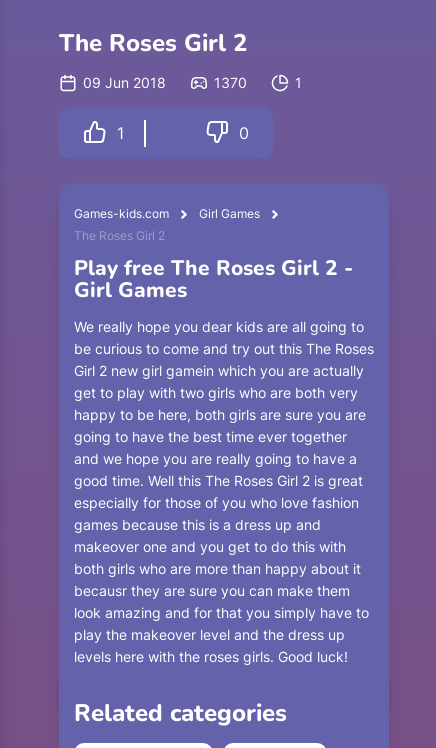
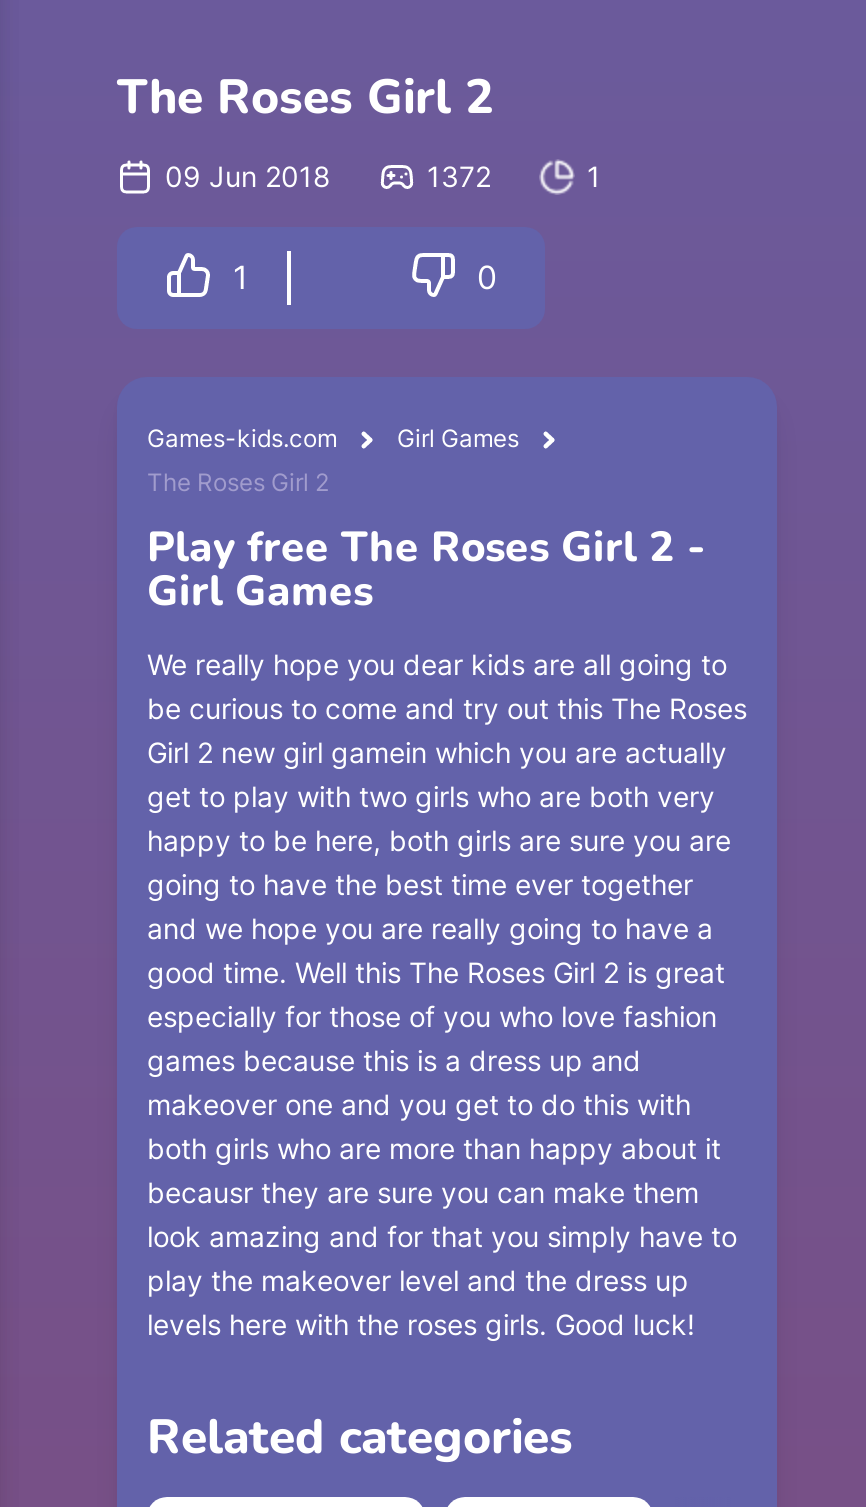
[214,74,247,91] 1370 -> [427,159,491,193] 1372

